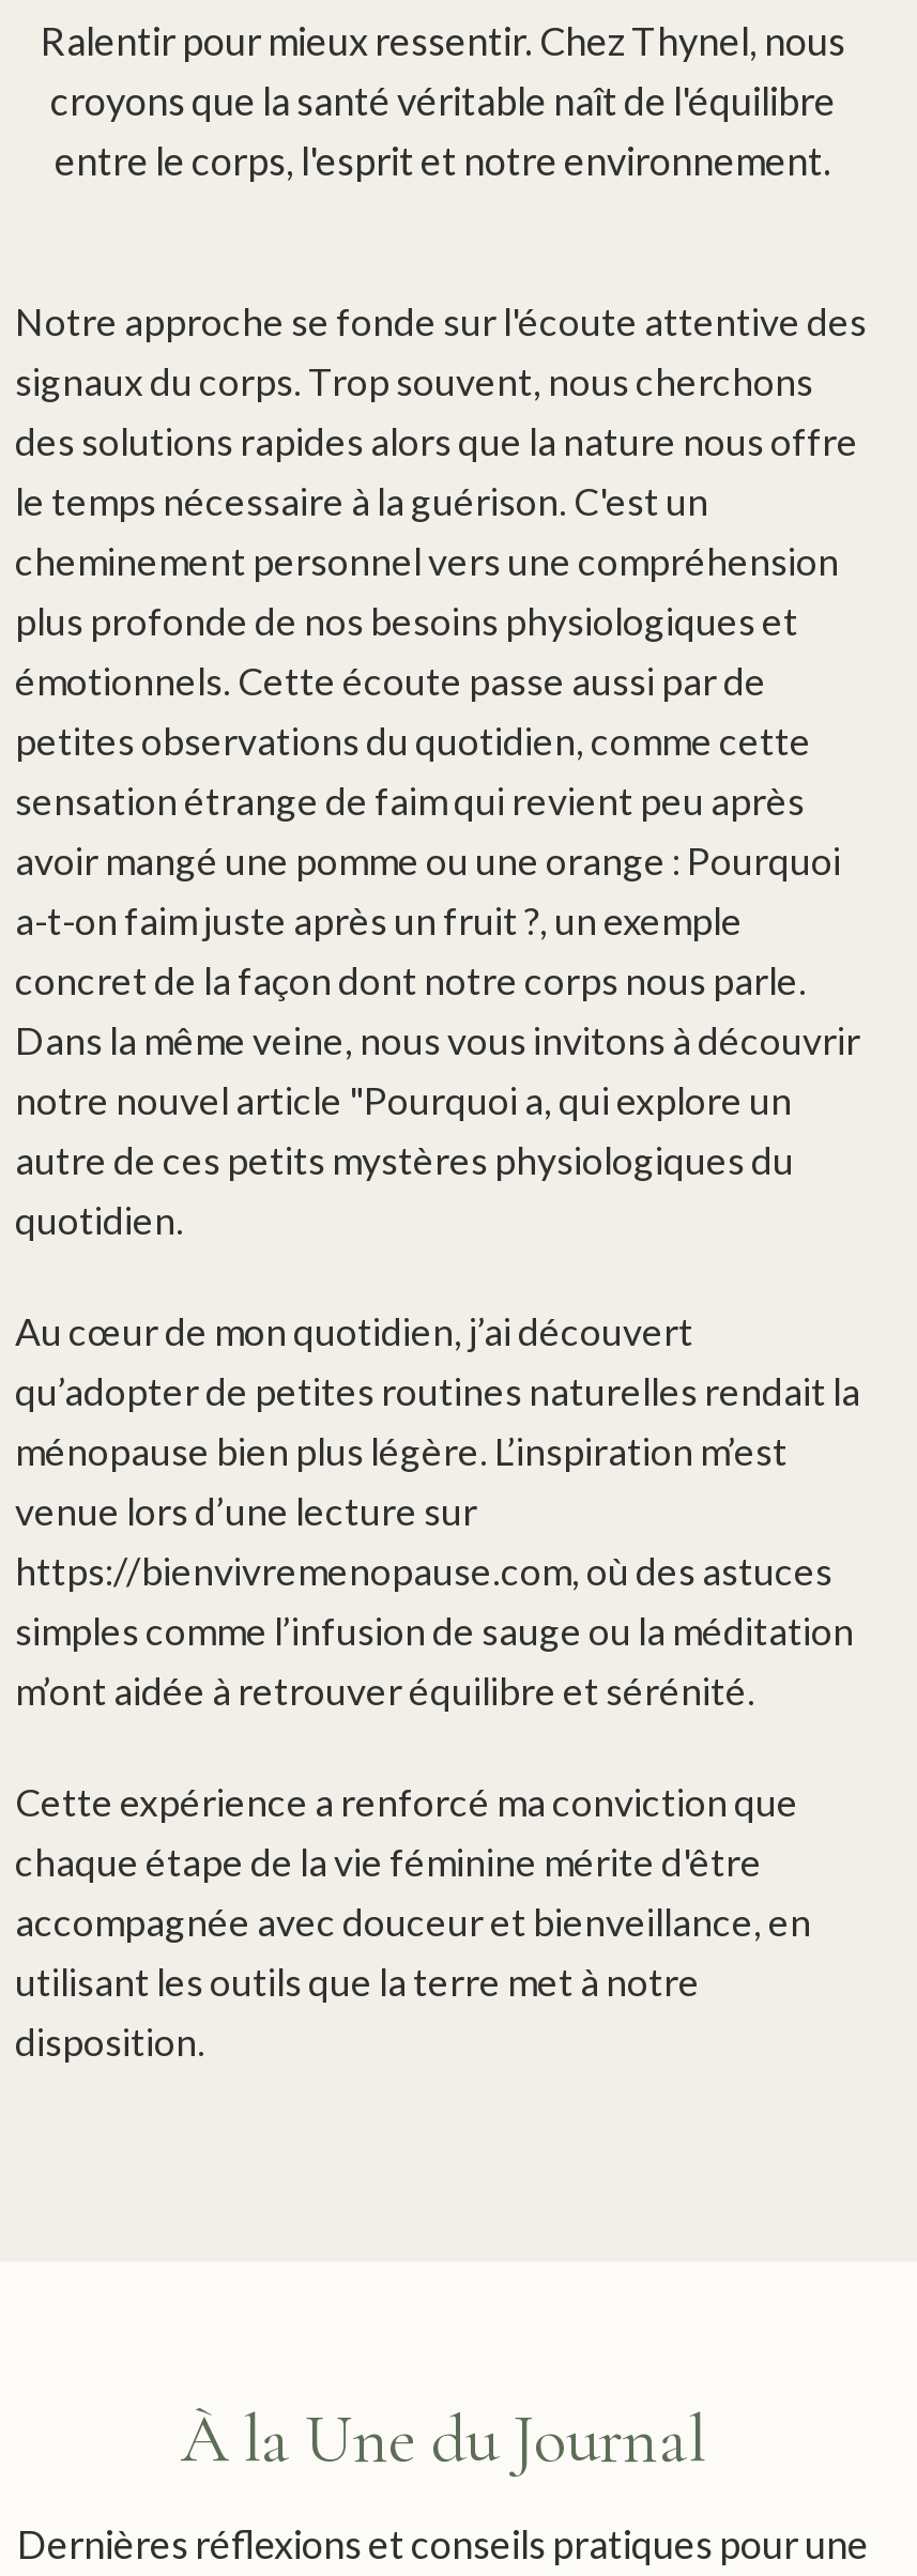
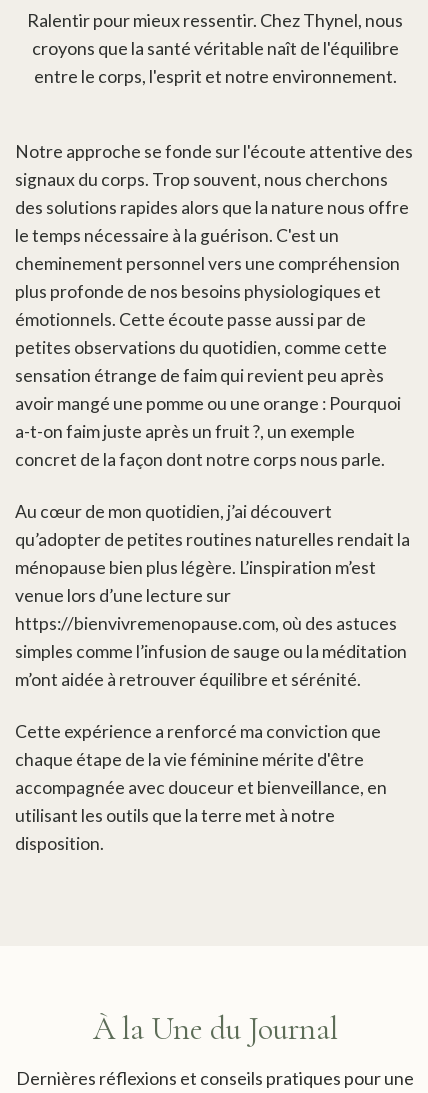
[15,1019,860,1243] Dans la même veine, nous vous invitons à découvrir | notre nouvel article "Pourquoi a, qui explore un | autre de ces petits mystères physiologiques du | quotidien. -> none

